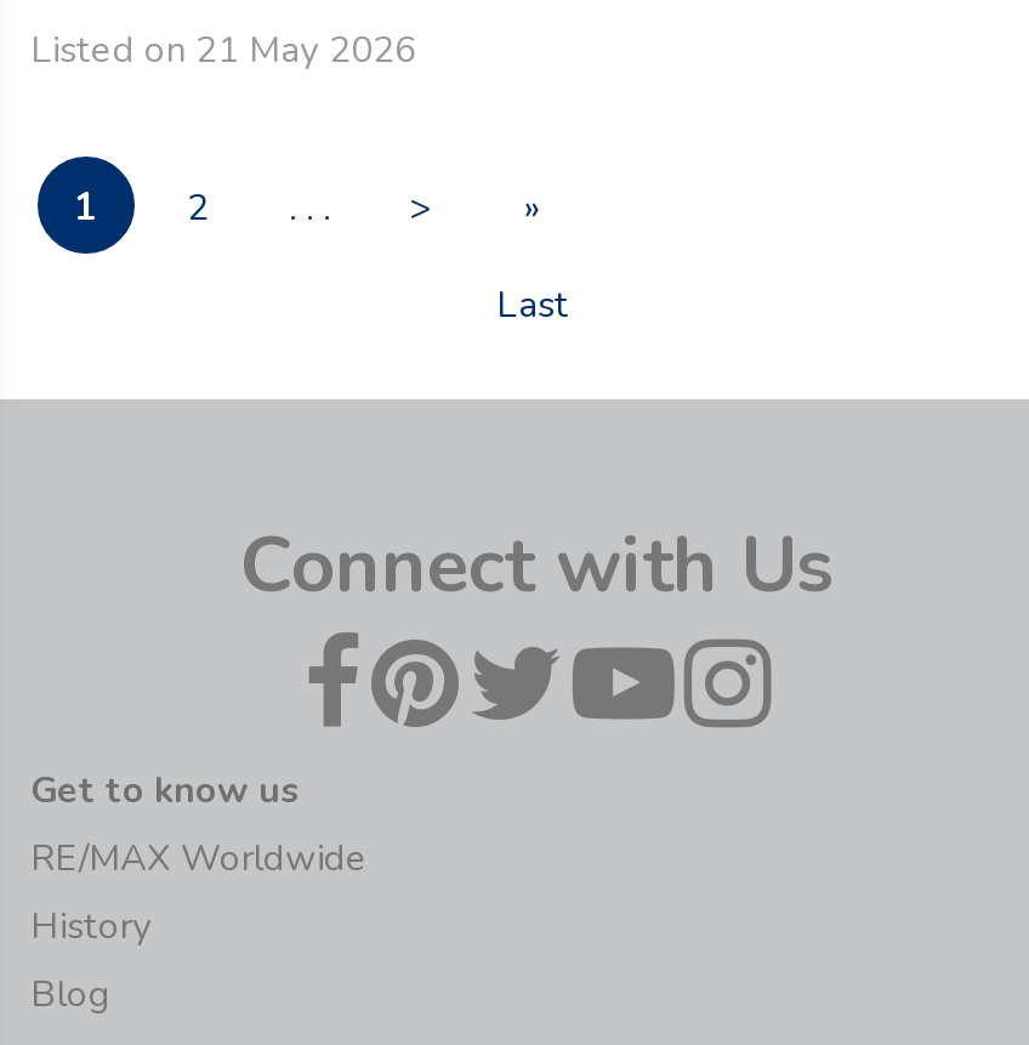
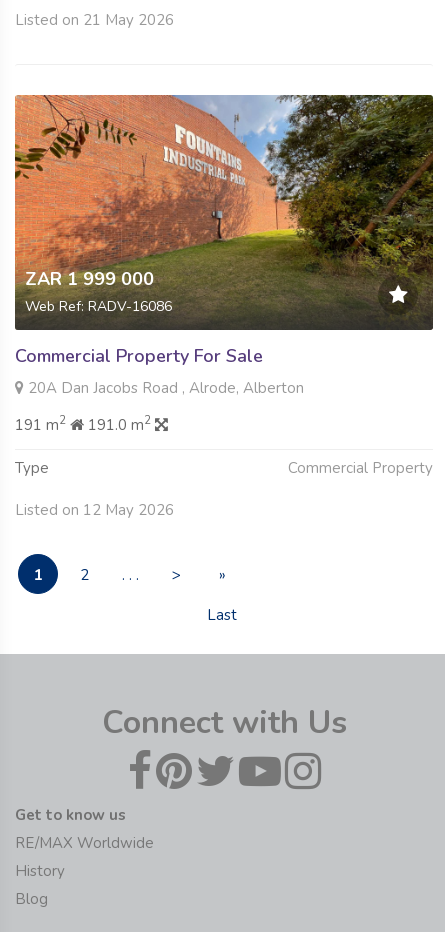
none -> [14,94,434,520] [image] | ZAR 1 999 000 | Web Ref: RADV-16086 | Commercial Property For Sale | 20A Dan Jacobs Road , Alrode, Alberton | 191 m2 | 191.0 m2 | Type | Commercial Property | Listed on 12 May 2026

